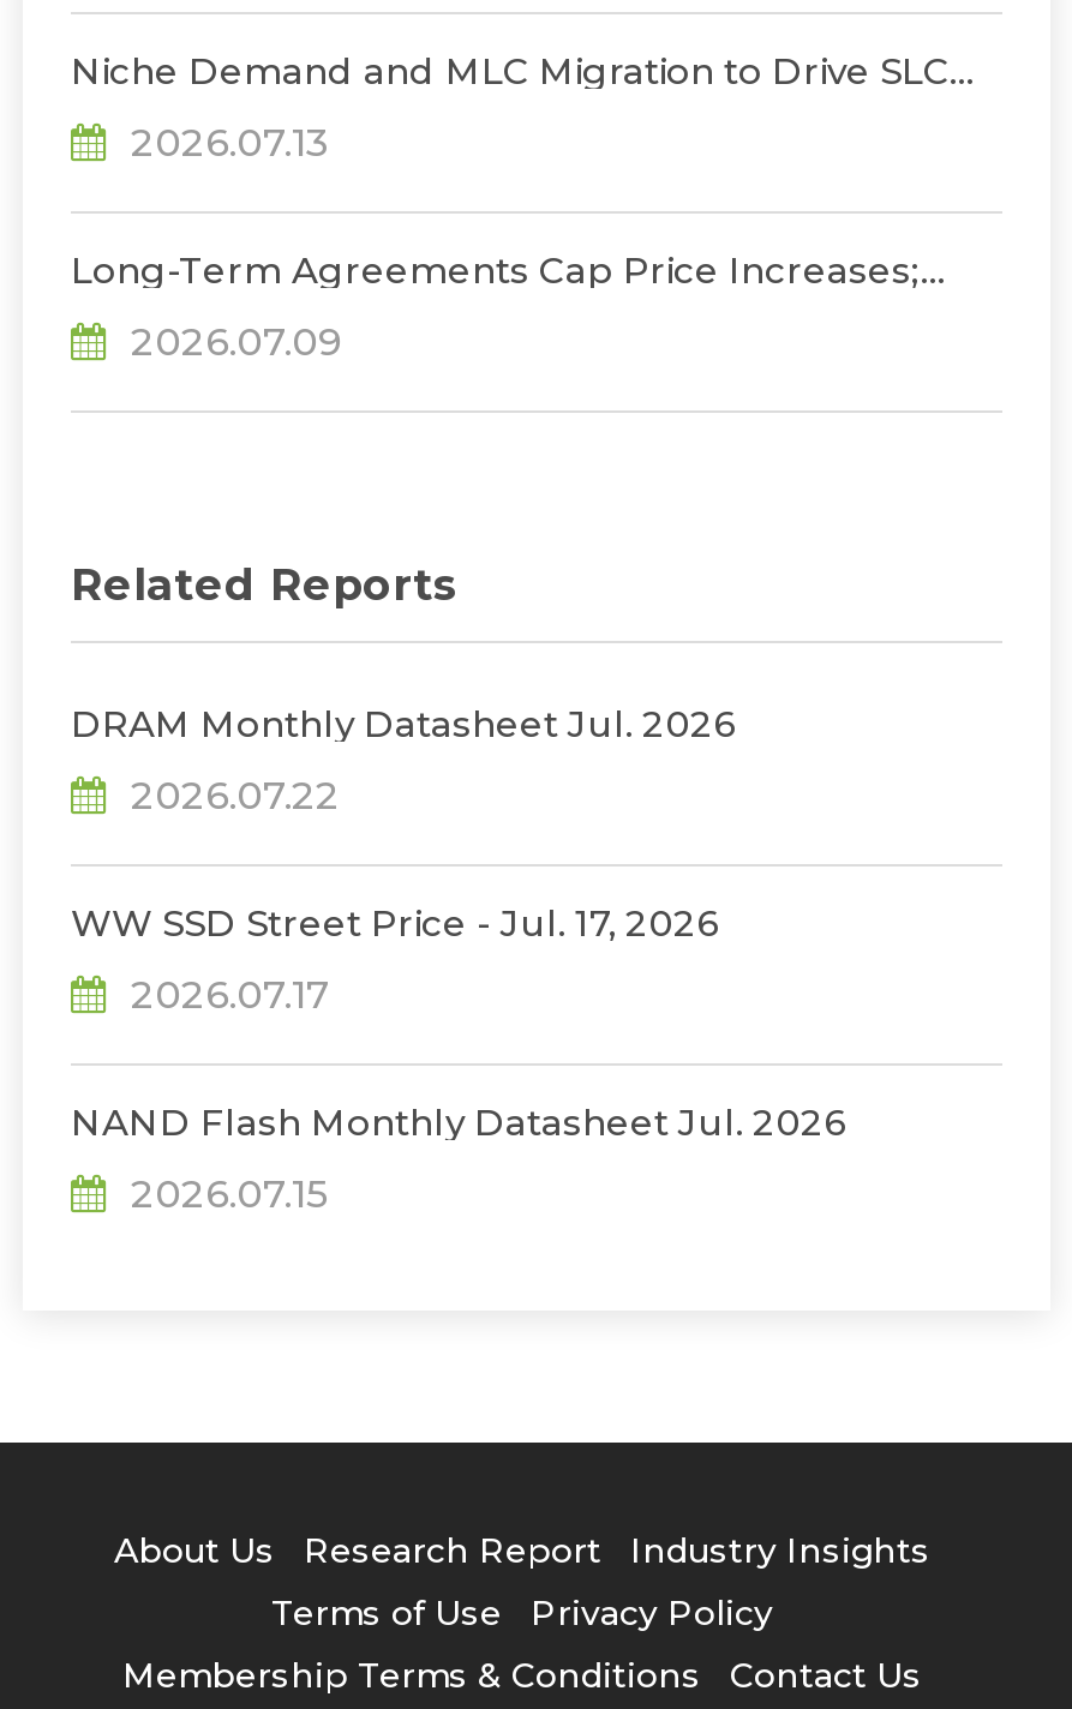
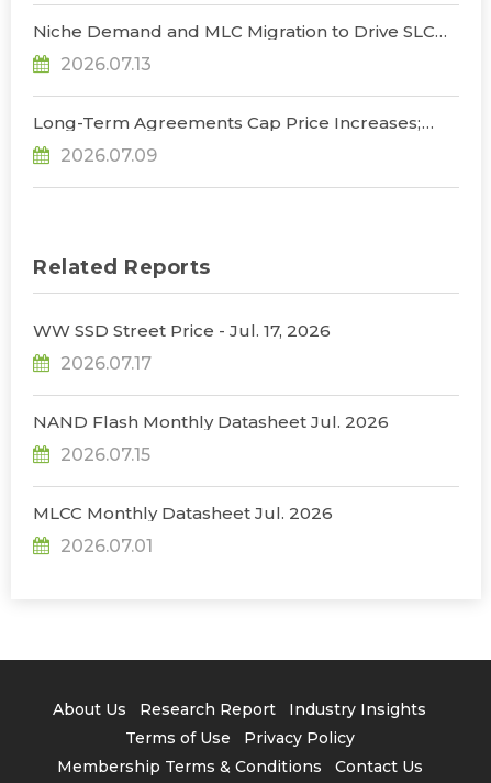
[71,701,738,819] DRAM Monthly Datasheet Jul. 2026 | 2026.07.22 -> none
moved [71,901,849,1217] -> [33,320,389,465]: WW SSD Street Price - Jul. 17, 2026 | 2026.07.17 | NAND Flash Monthly Datasheet Jul. 2026 | 2026.07.15
none -> [33,503,333,557] MLCC Monthly Datasheet Jul. 2026 | 2026.07.01

